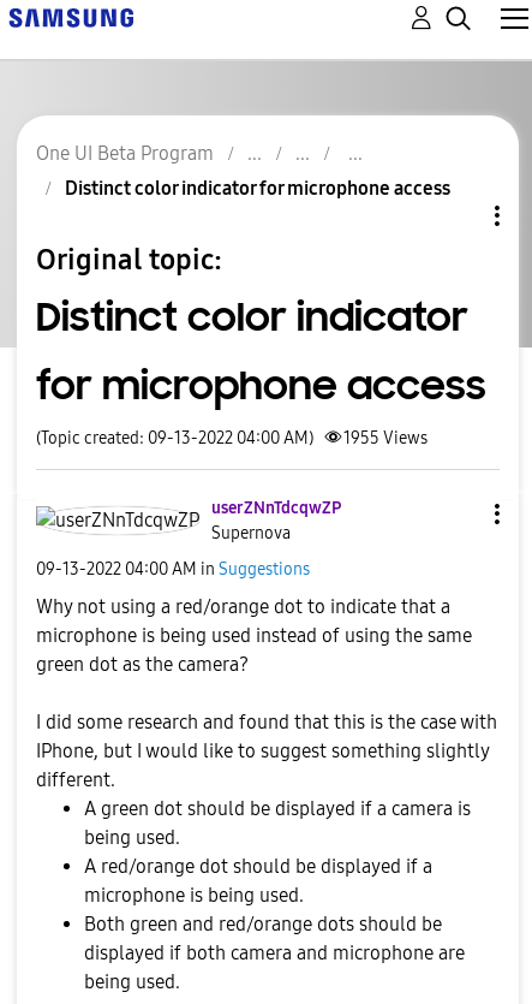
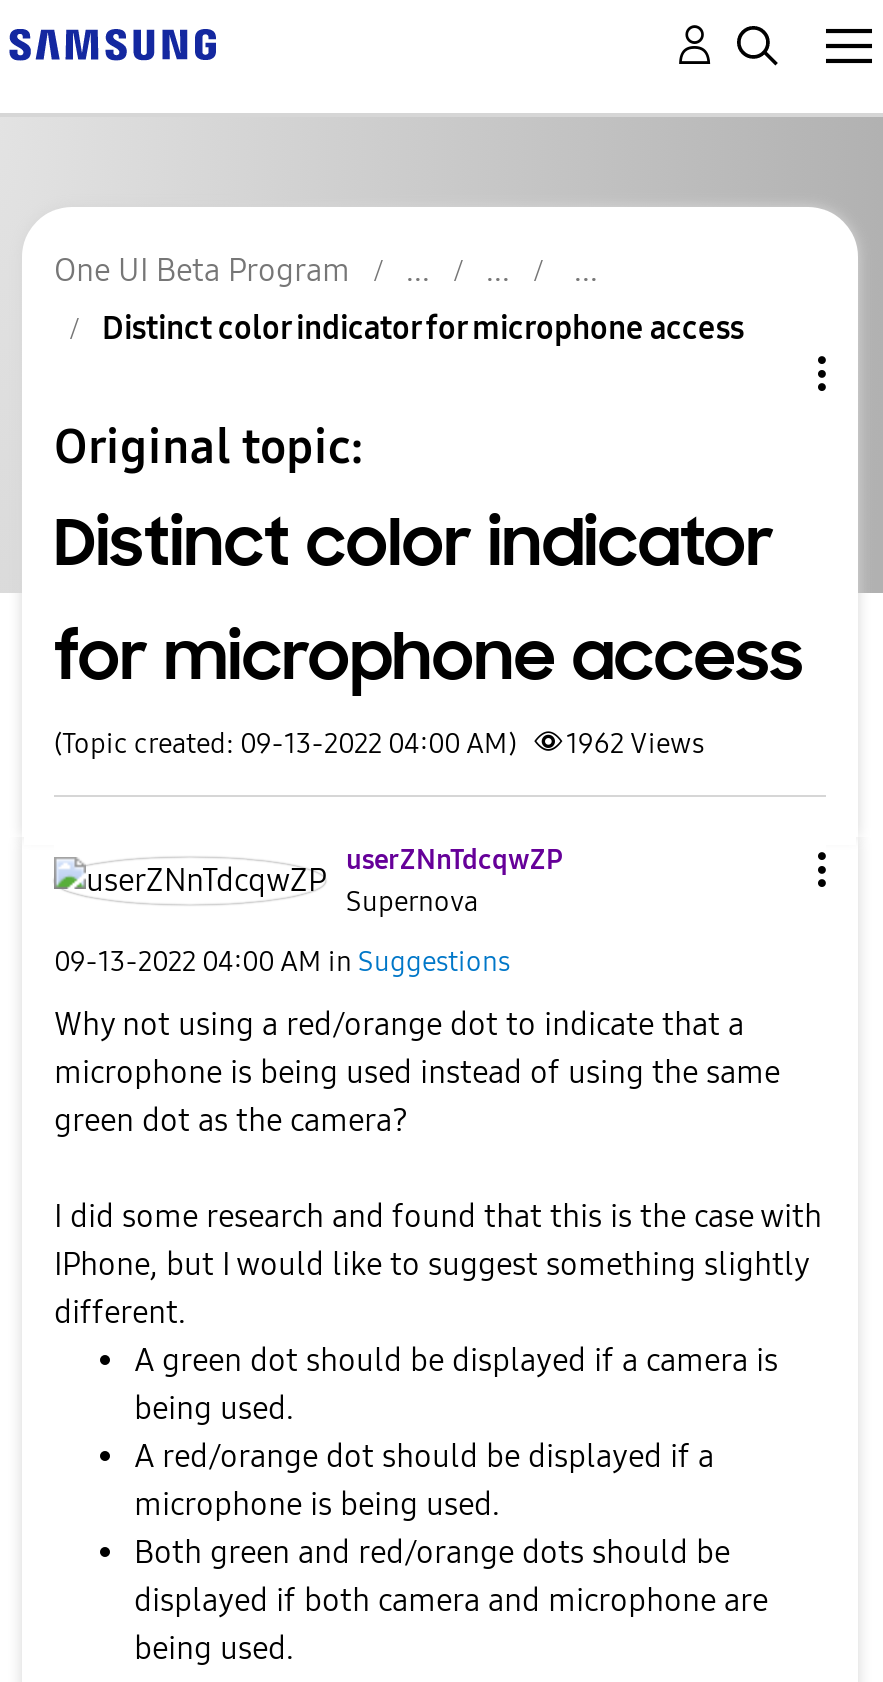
[36,428,428,448] (Topic created: 09-13-2022 04:00 AM) 1955 Views -> [54,727,704,761] (Topic created: 09-13-2022 04:00 AM) 1962 Views

